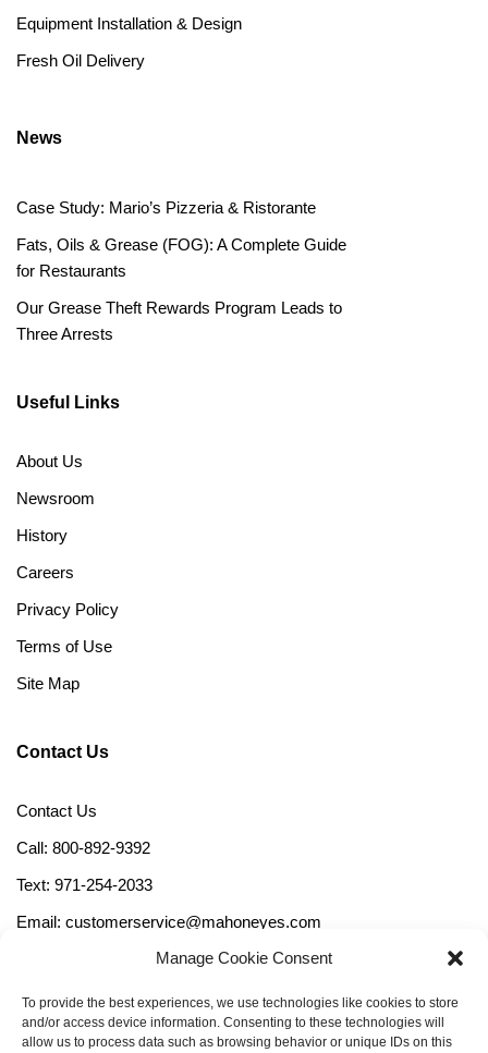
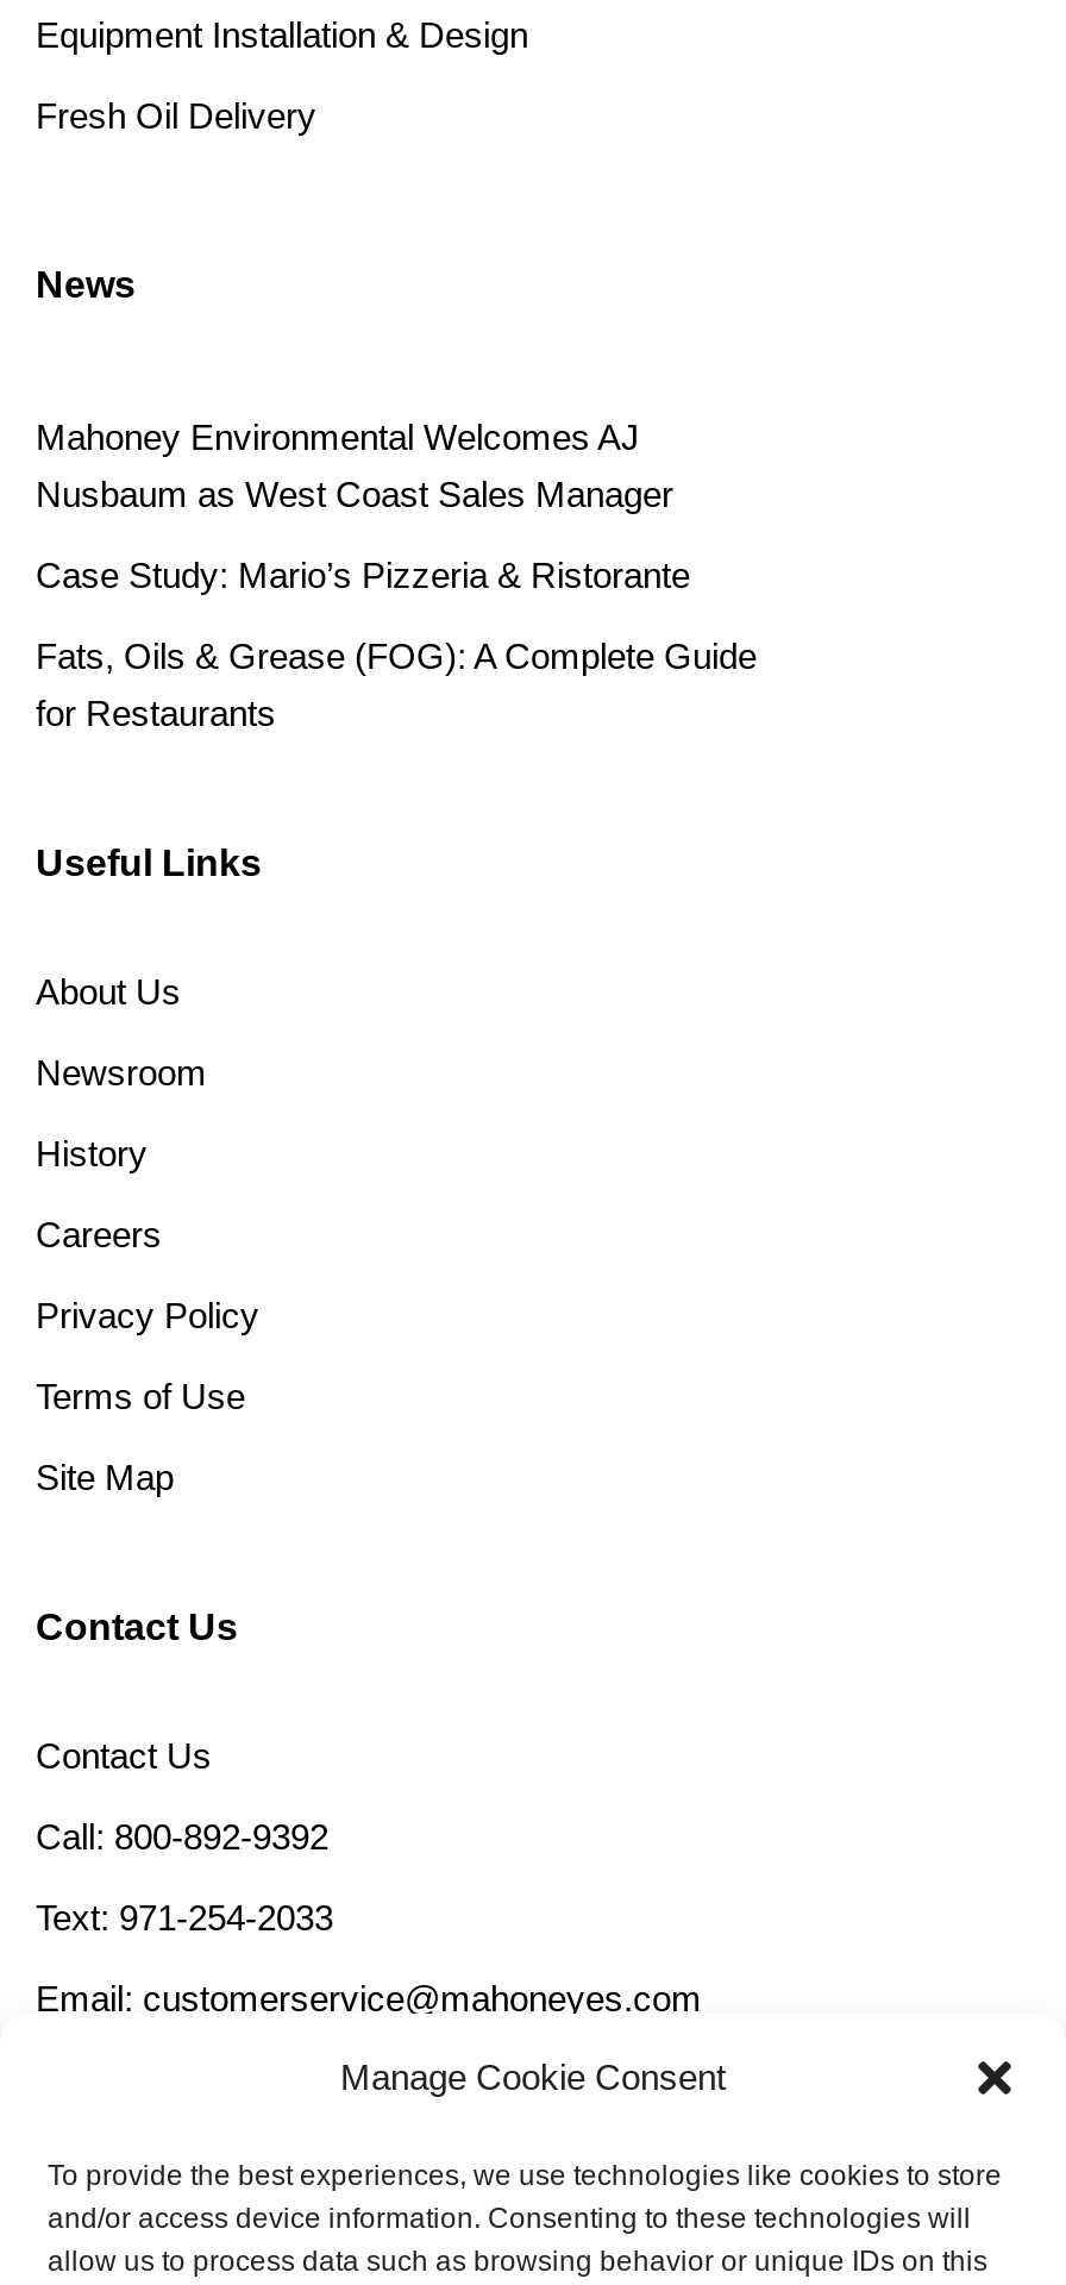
none -> [36,416,673,514] Mahoney Environmental Welcomes AJ | Nusbaum as West Coast Sales Manager
moved [16,198,346,280] -> [36,554,757,733]: Case Study: Mario’s Pizzeria & Ristorante | Fats, Oils & Grease (FOG): A Complete Guide | for Restaurants
[16,298,342,343] Our Grease Theft Rewards Program Leads to | Three Arrests -> none

